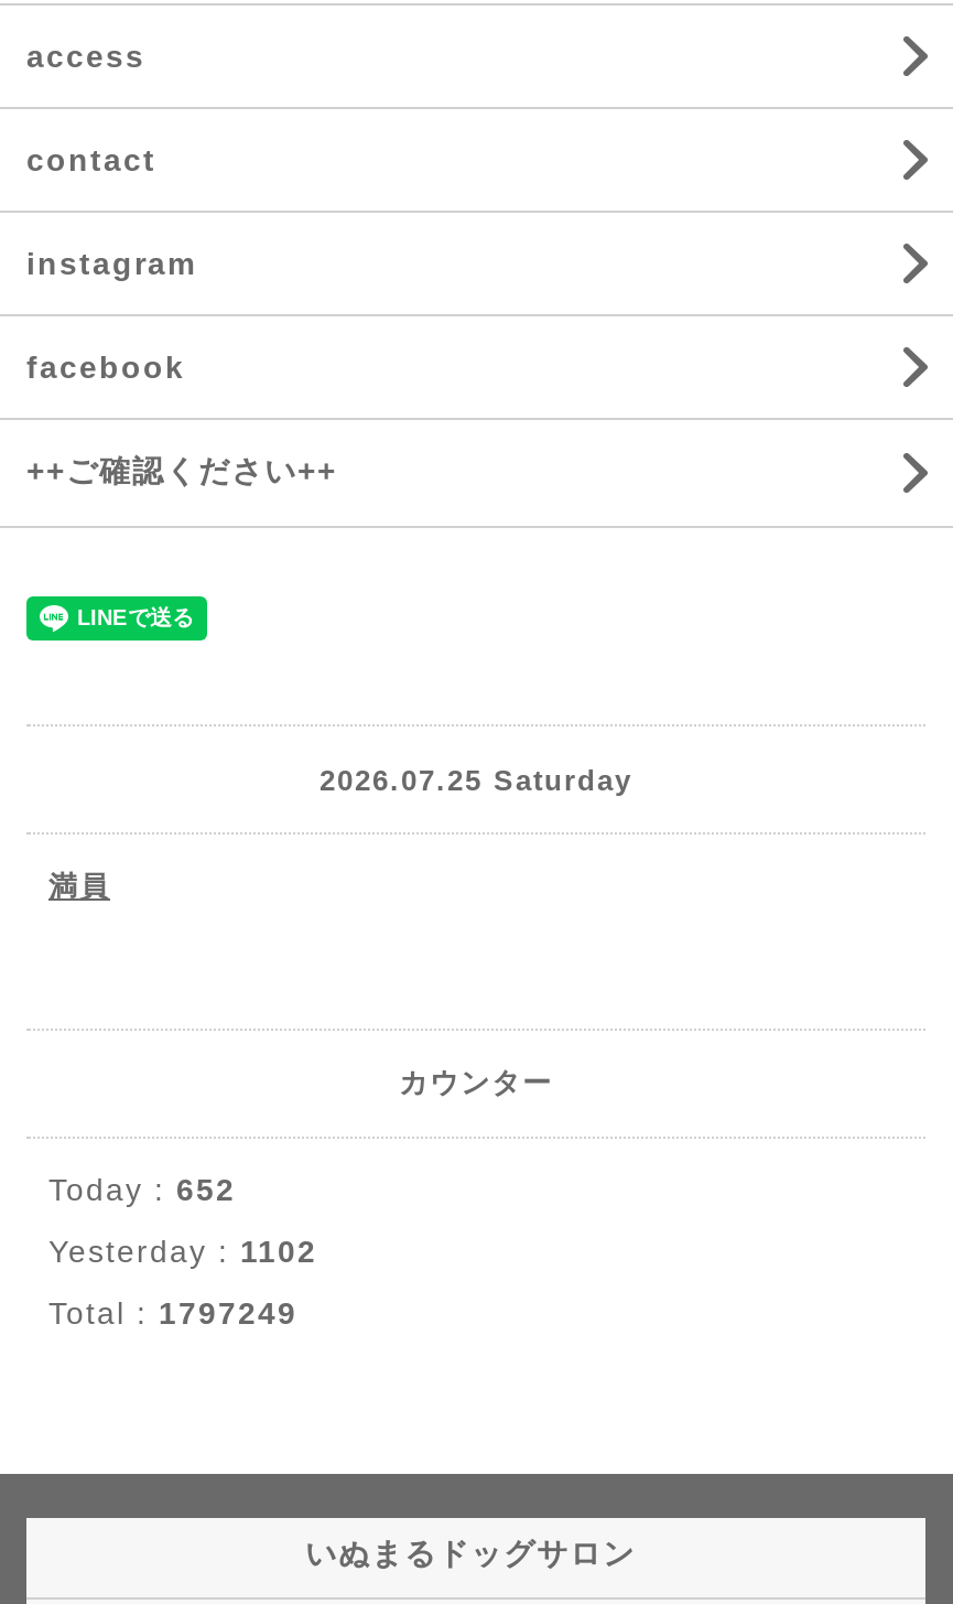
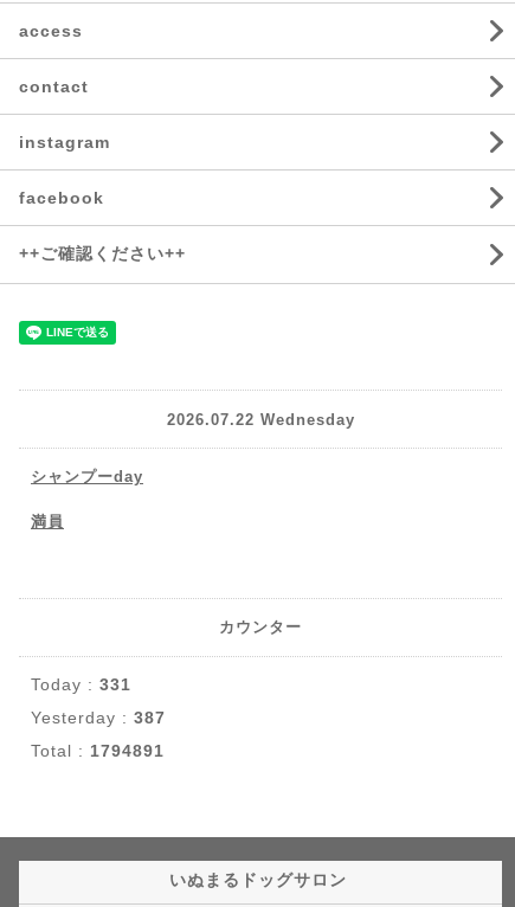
[320,763,632,796] 2026.07.25 Saturday -> [31,410,355,485] 2026.07.22 Wednesday | シャンプーday
[48,1172,236,1207] Today : 652 -> [31,675,131,694] Today : 331
[48,1234,317,1269] Yesterday : 1102 -> [31,708,166,727] Yesterday : 387
[48,1295,297,1331] Total : 1797249 -> [31,741,165,760] Total : 1794891

